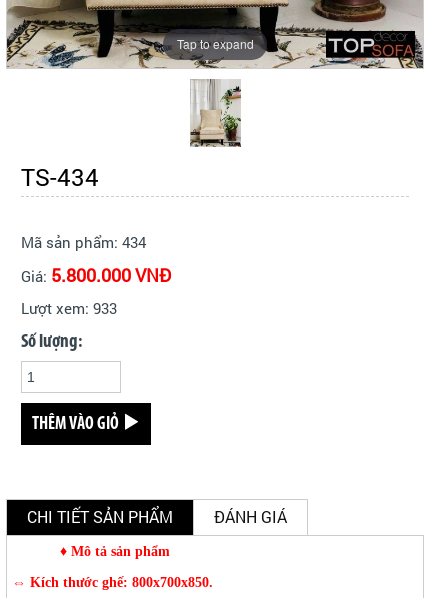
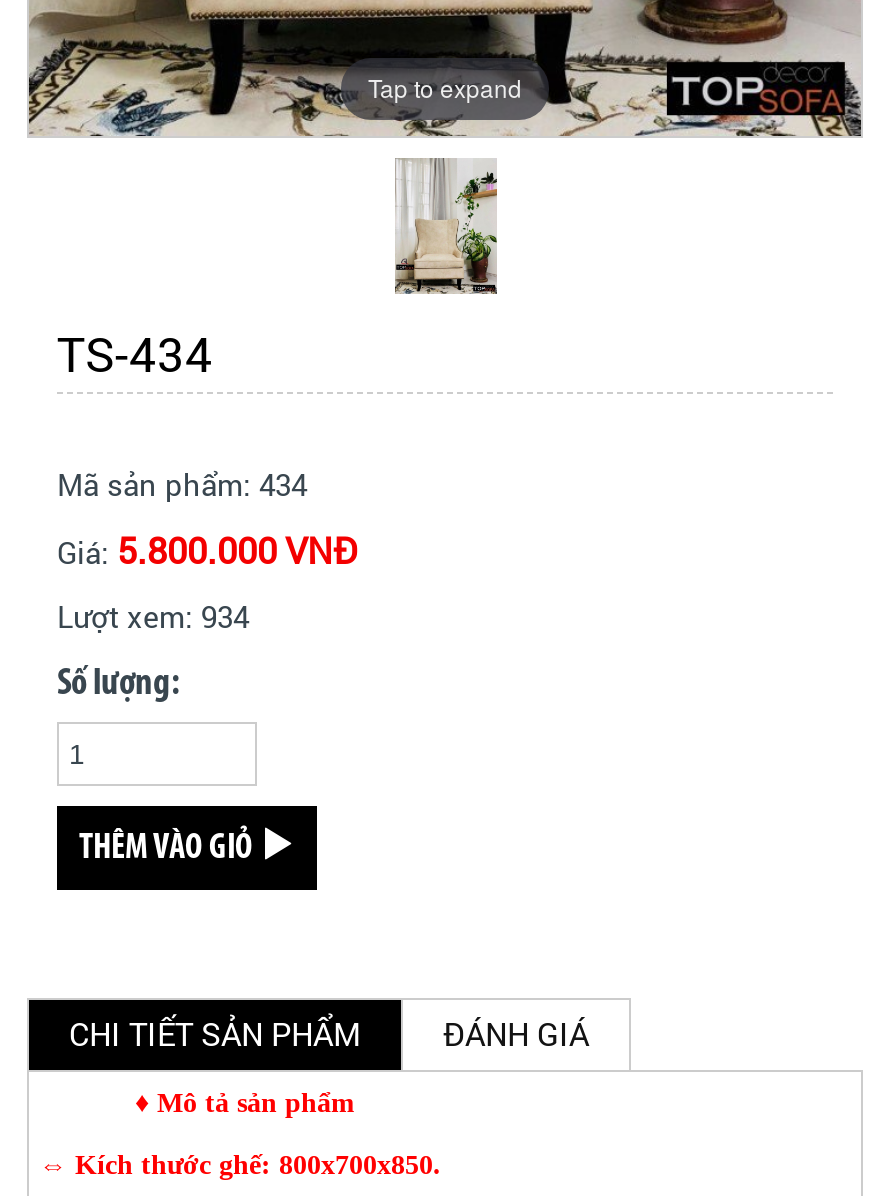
[21,298,117,318] Lượt xem: 933 -> [57,595,249,635] Lượt xem: 934

